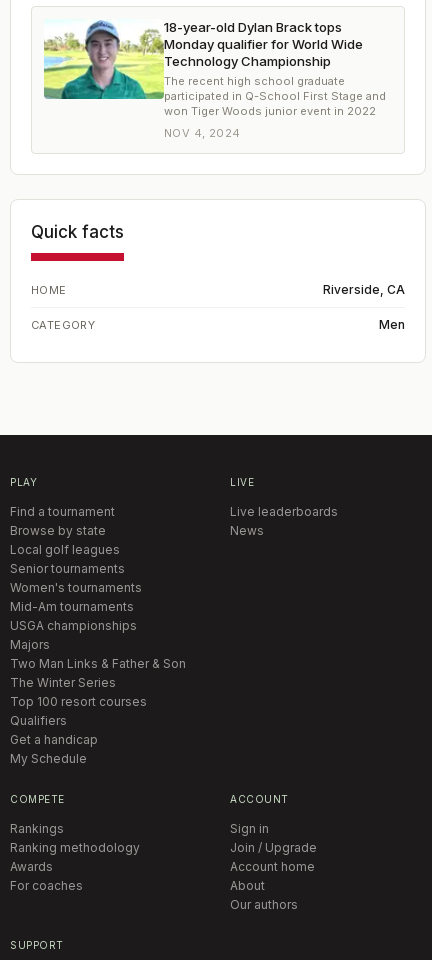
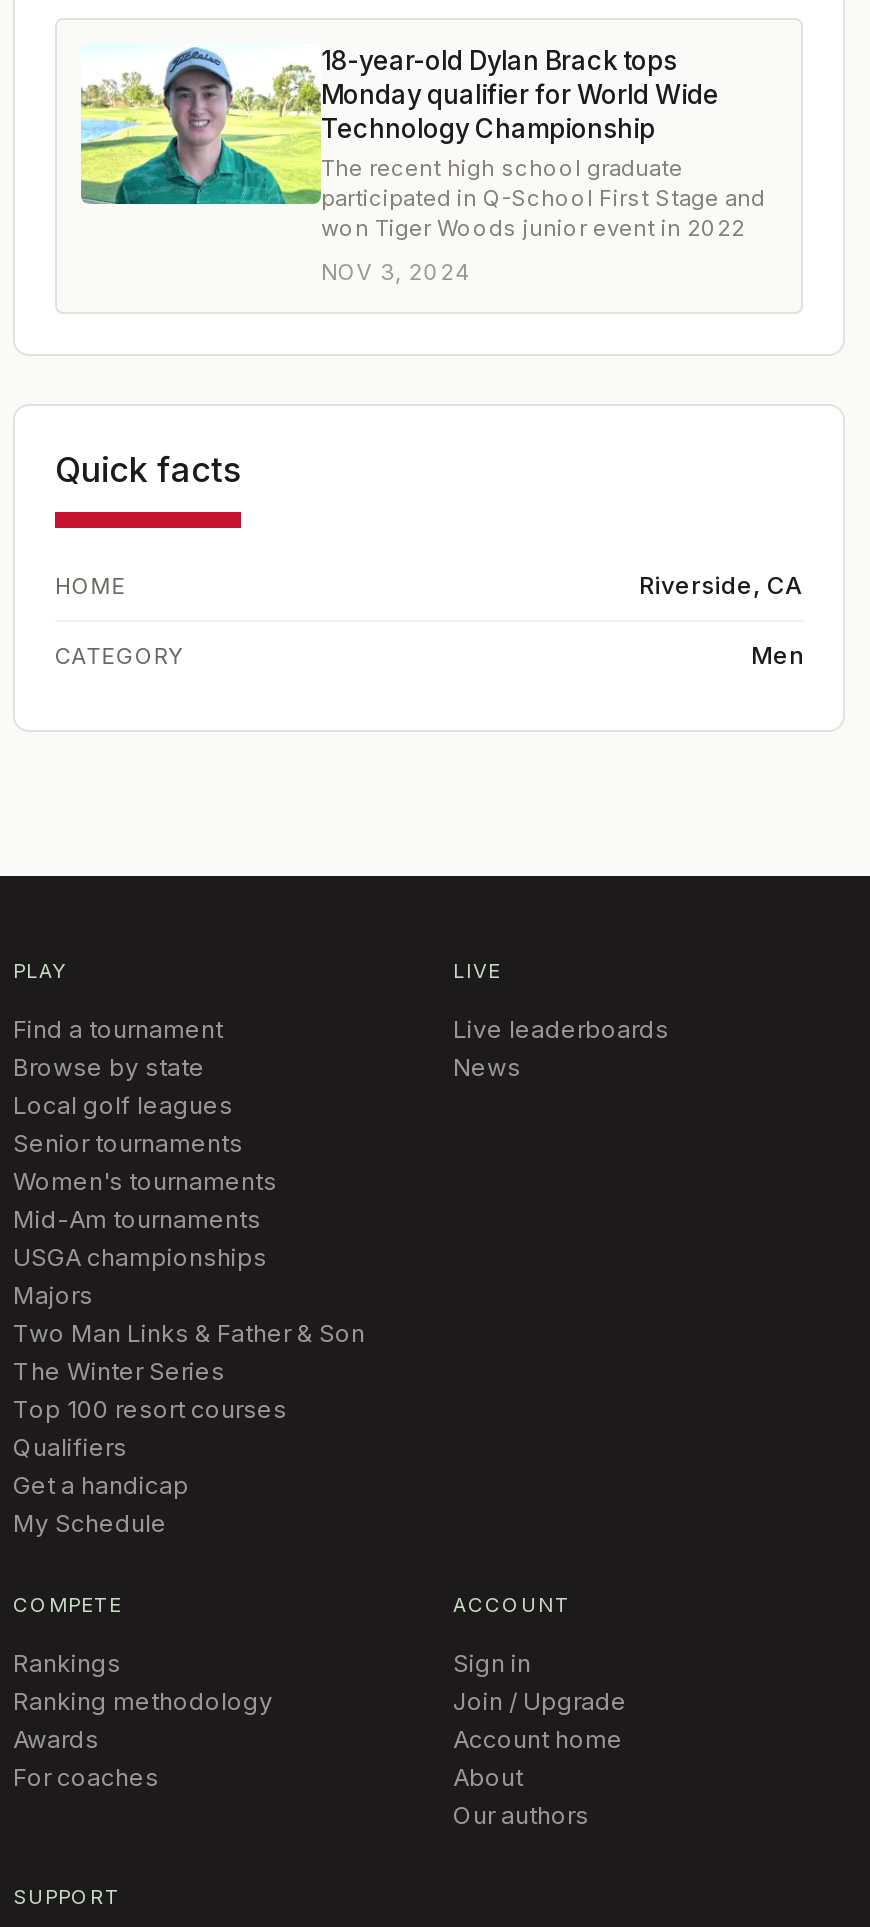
[164,126,240,140] NOV 4, 2024 -> [321,258,472,286] NOV 3, 2024

